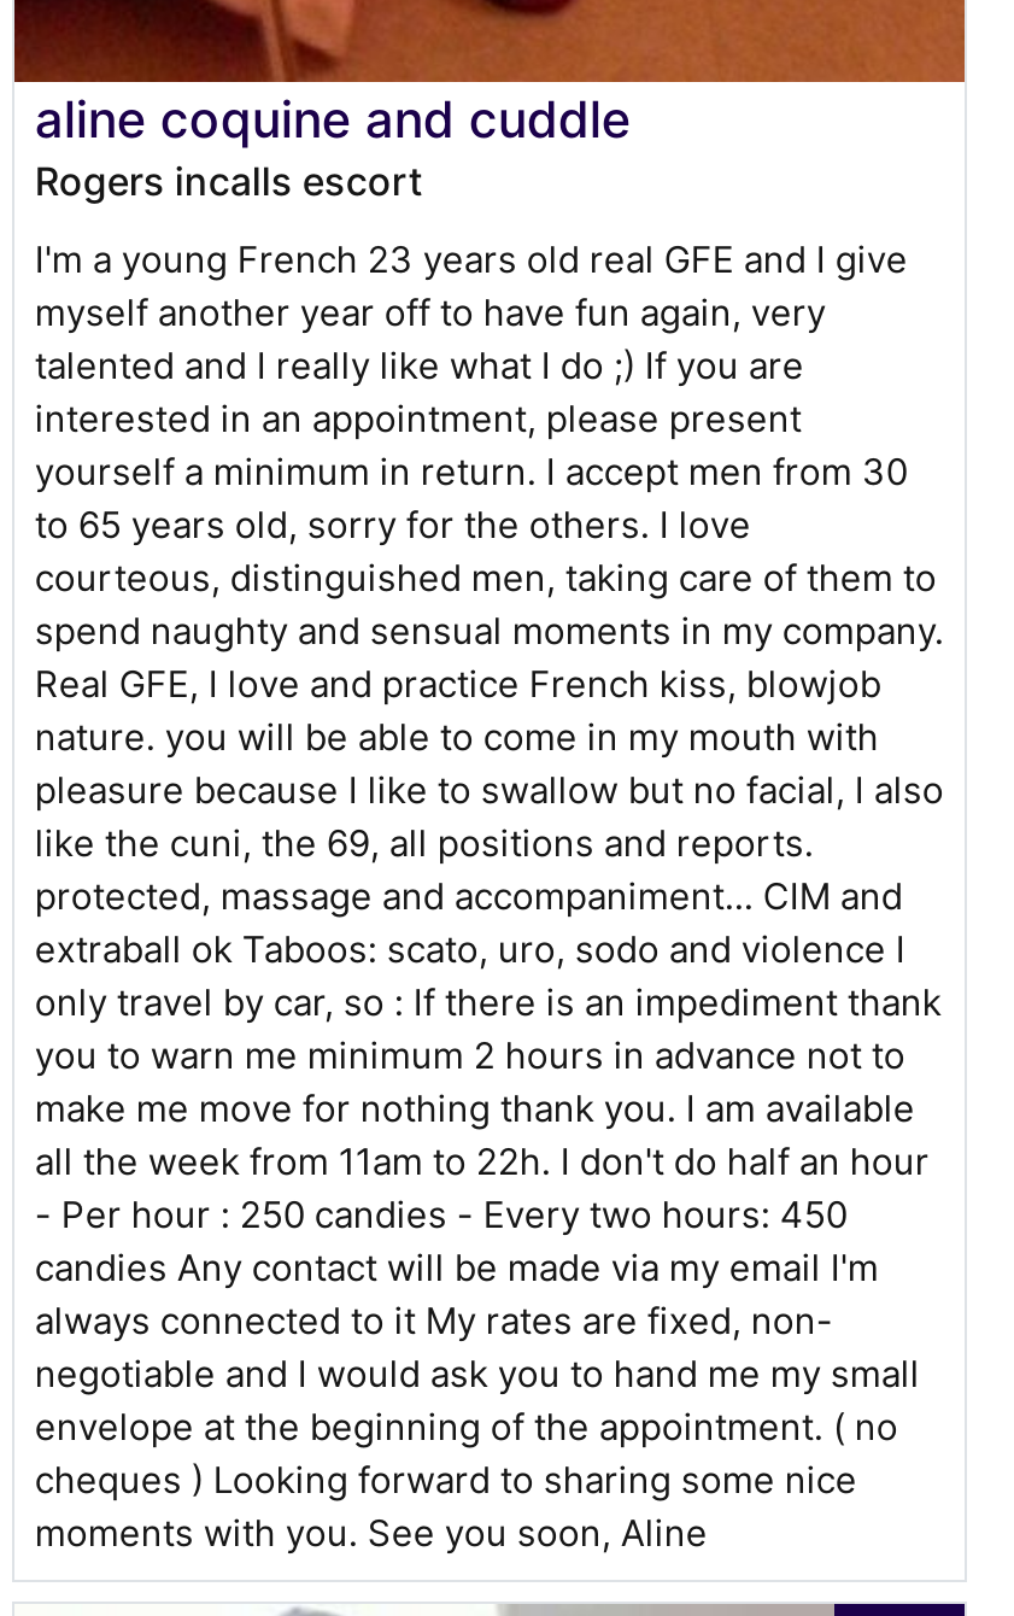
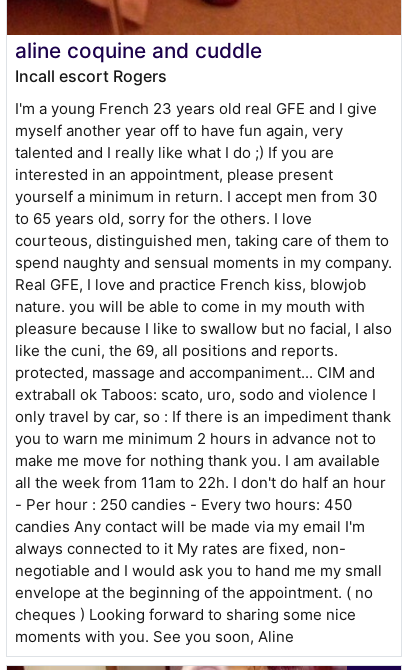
[35,158,423,206] Rogers incalls escort -> [15,66,167,86] Incall escort Rogers

